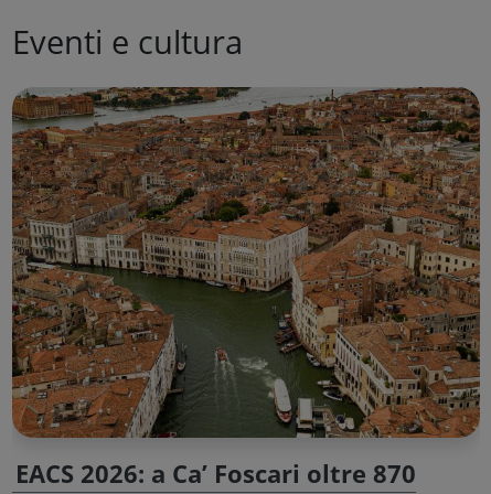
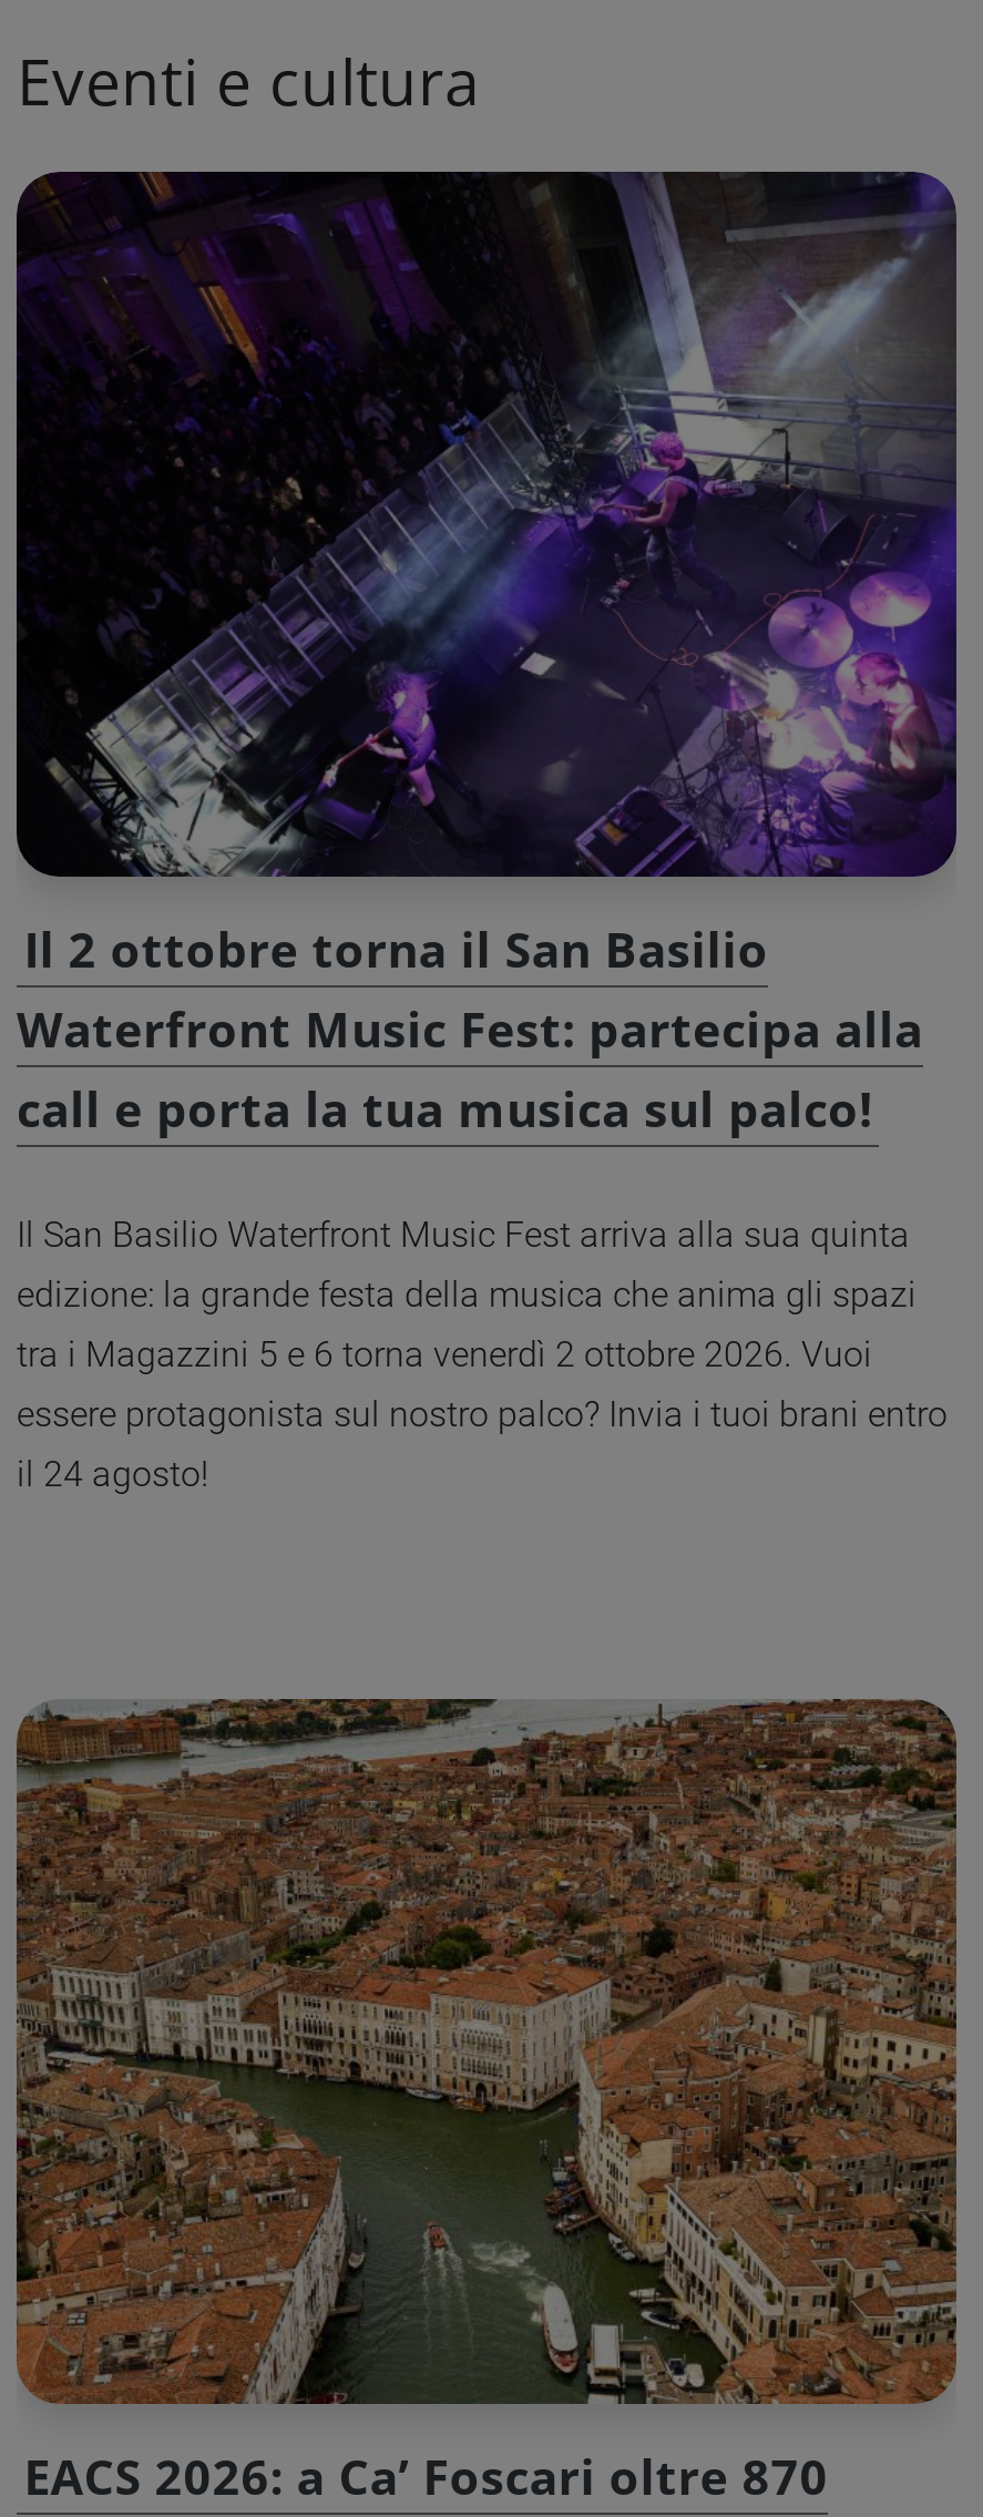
none -> [14,170,959,1494] [image] | Il 2 ottobre torna il San Basilio | Waterfront Music Fest: partecipa alla | call e porta la tua musica sul palco! | Il San Basilio Waterfront Music Fest arriva alla sua quinta | edizione: la grande festa della musica che anima gli spazi | tra i Magazzini 5 e 6 torna venerdì 2 ottobre 2026. Vuoi | essere protagonista sul nostro palco? Invia i tuoi brani entro | il 24 agosto!

